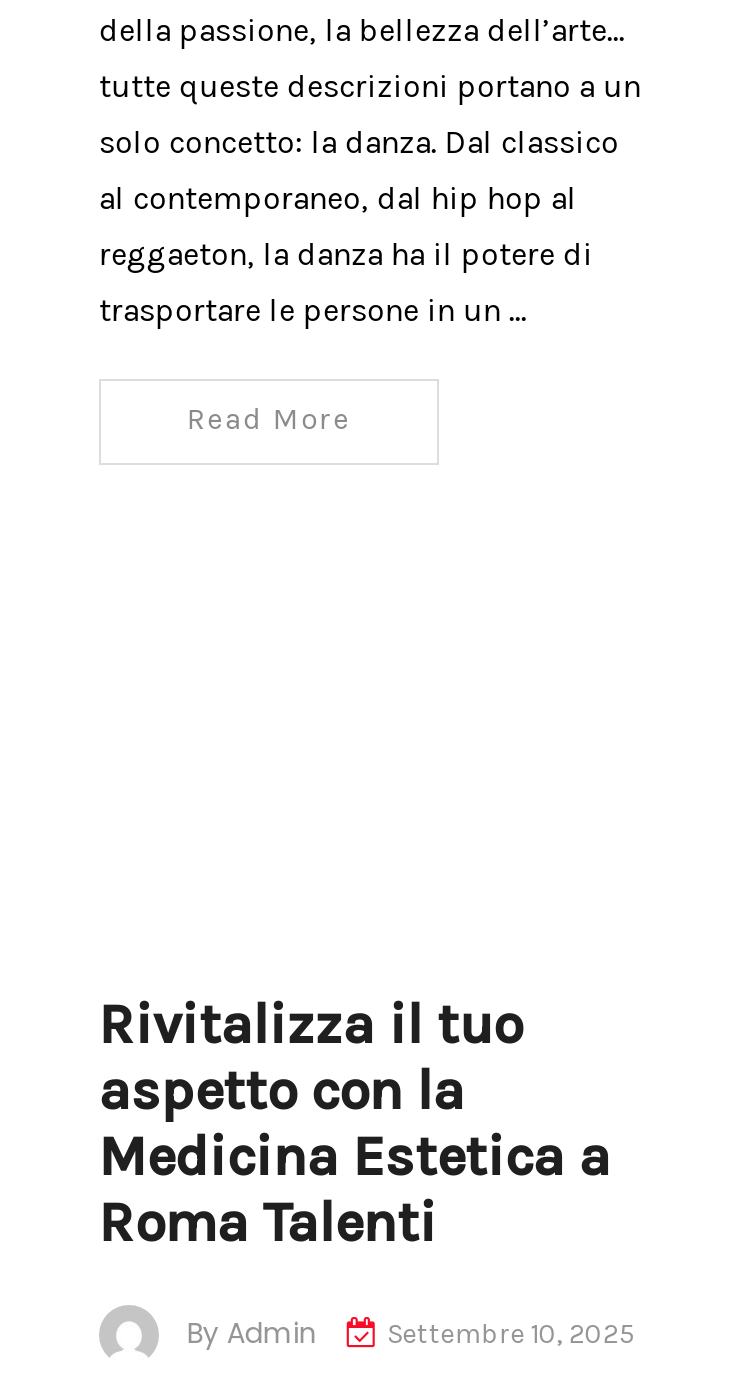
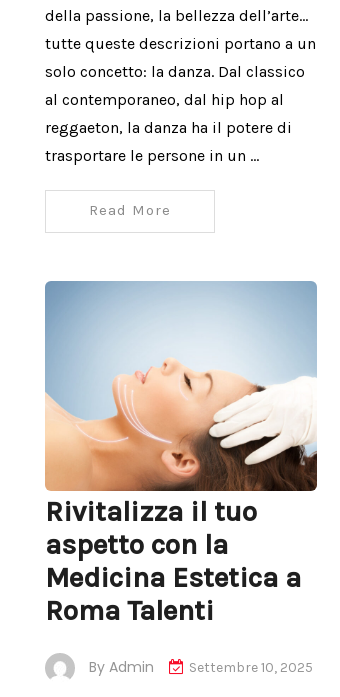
none -> [44,280,318,492] [image]

